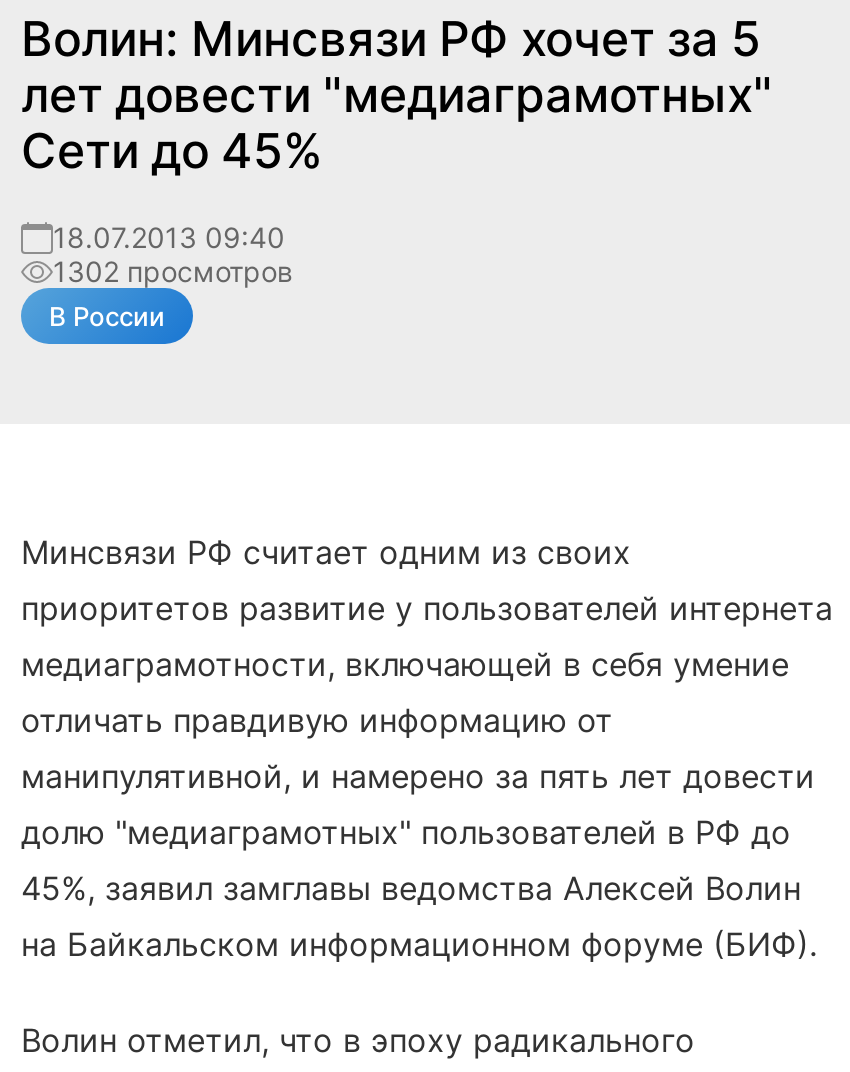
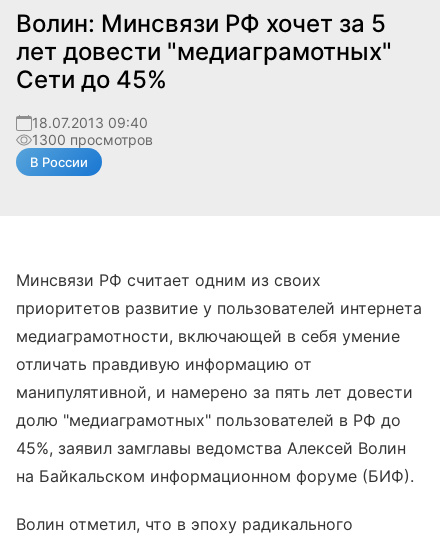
[53,254,293,288] 1302 просмотров -> [32,131,153,148] 1300 просмотров

